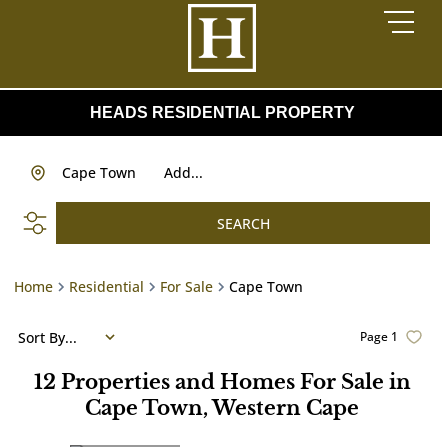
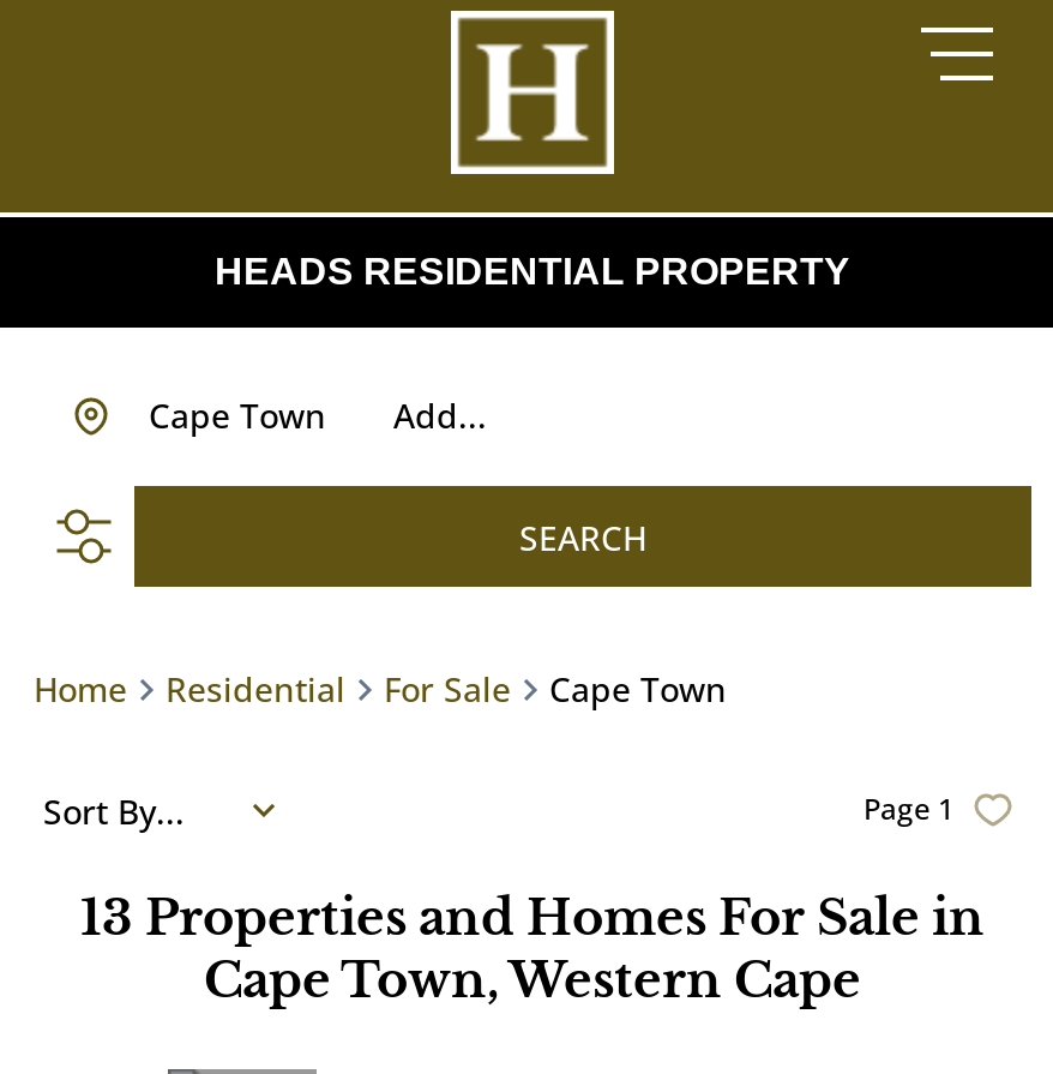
[33,370,410,394] 12 Properties and Homes For Sale in -> [80,889,985,947] 13 Properties and Homes For Sale in

